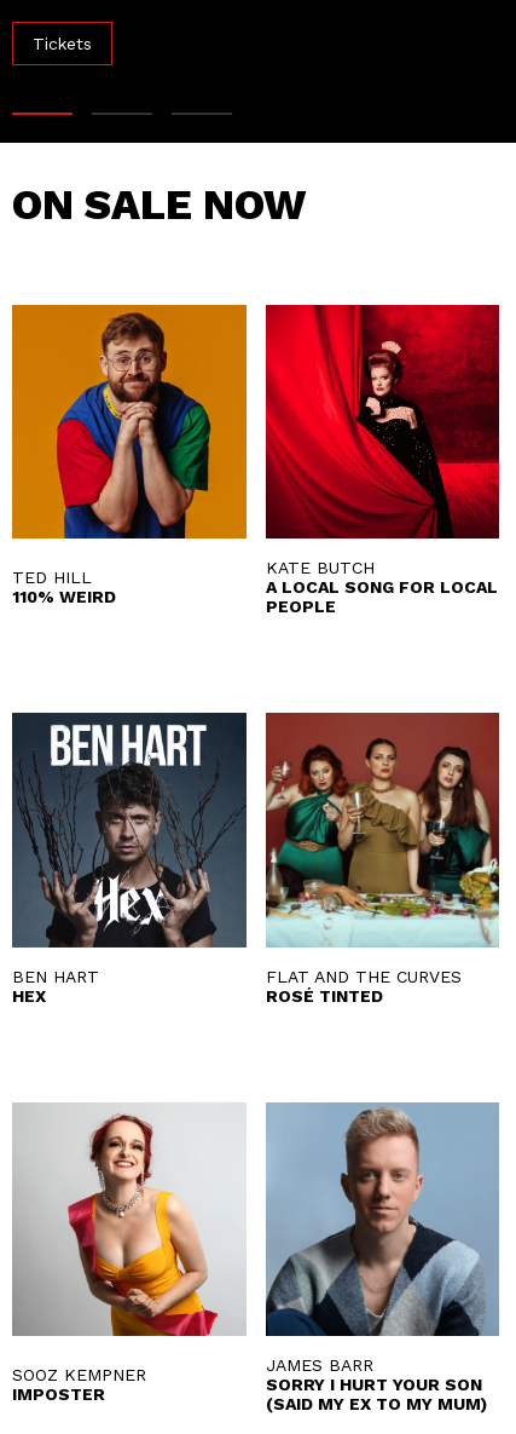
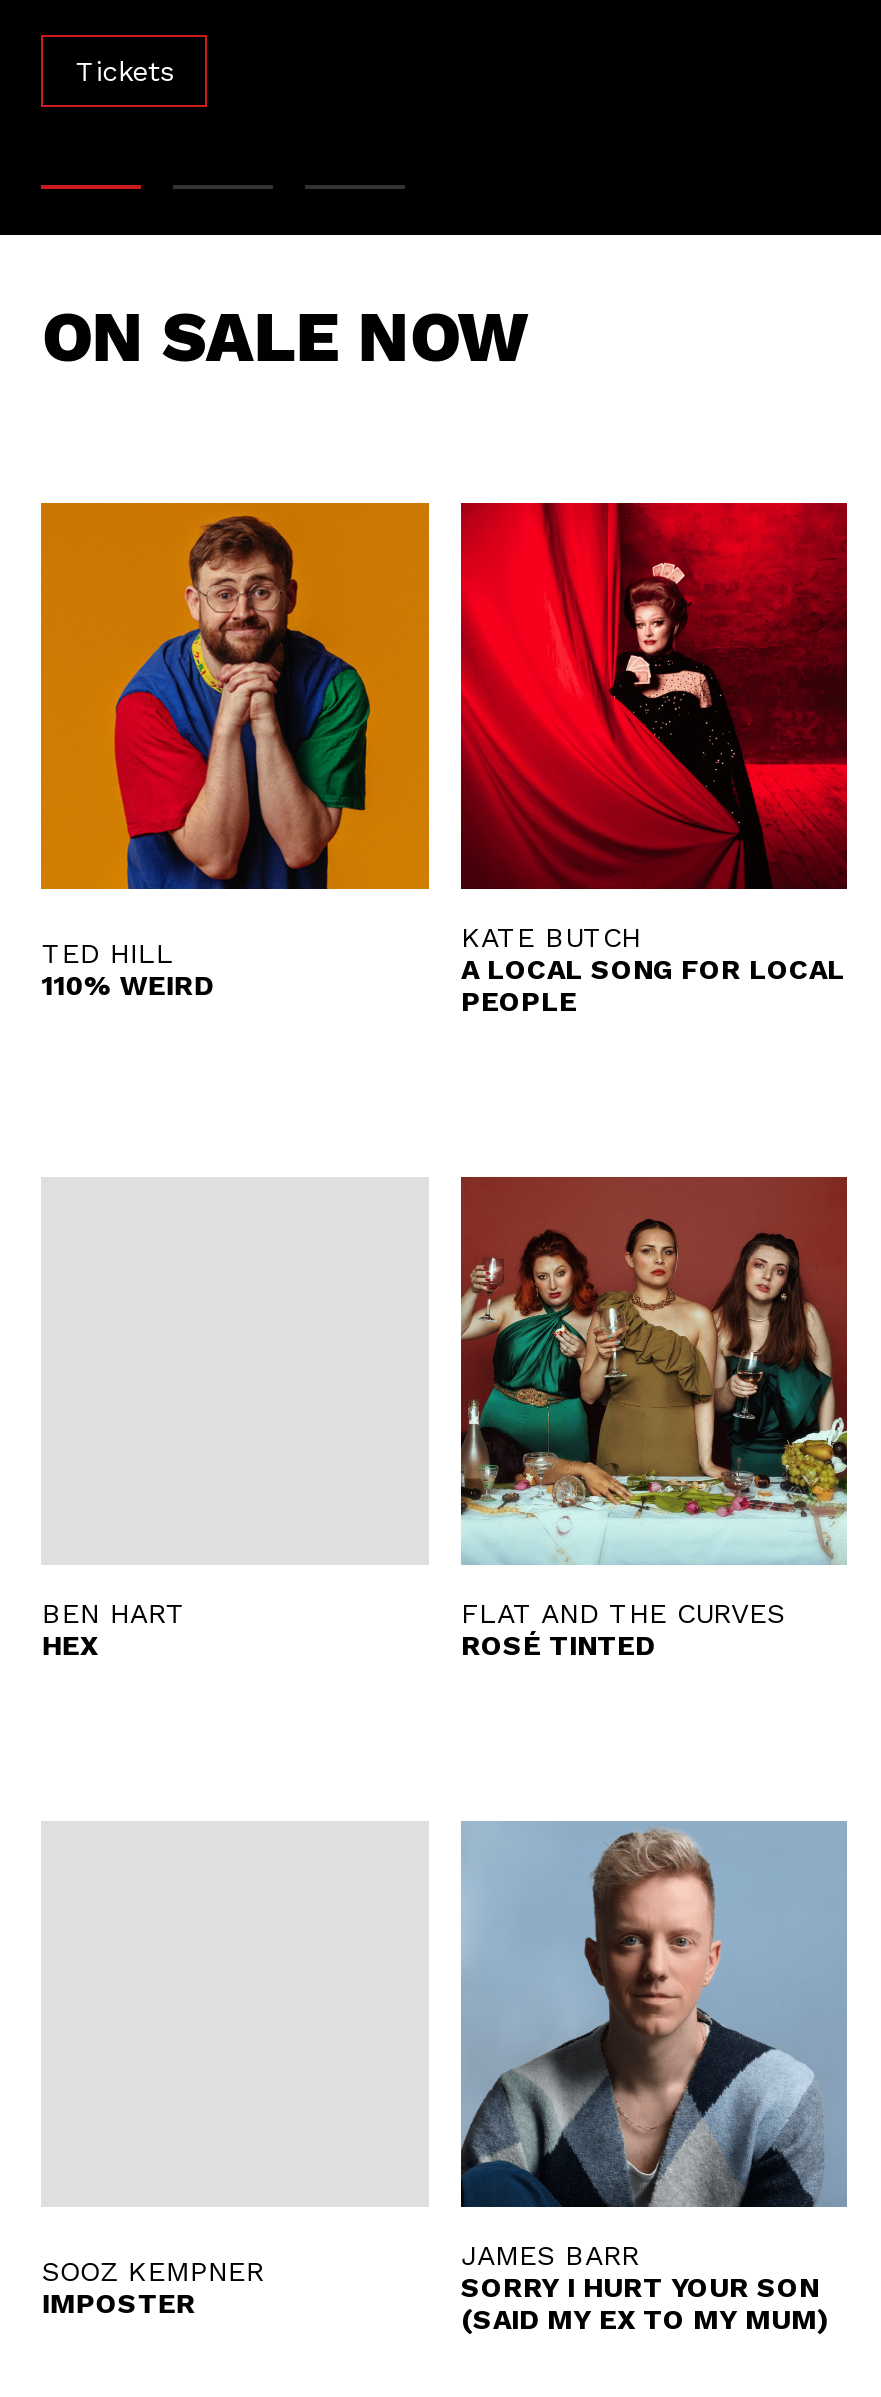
[11,712,248,949] [image] -> none
[12,1113,219,1337] [image] -> none

